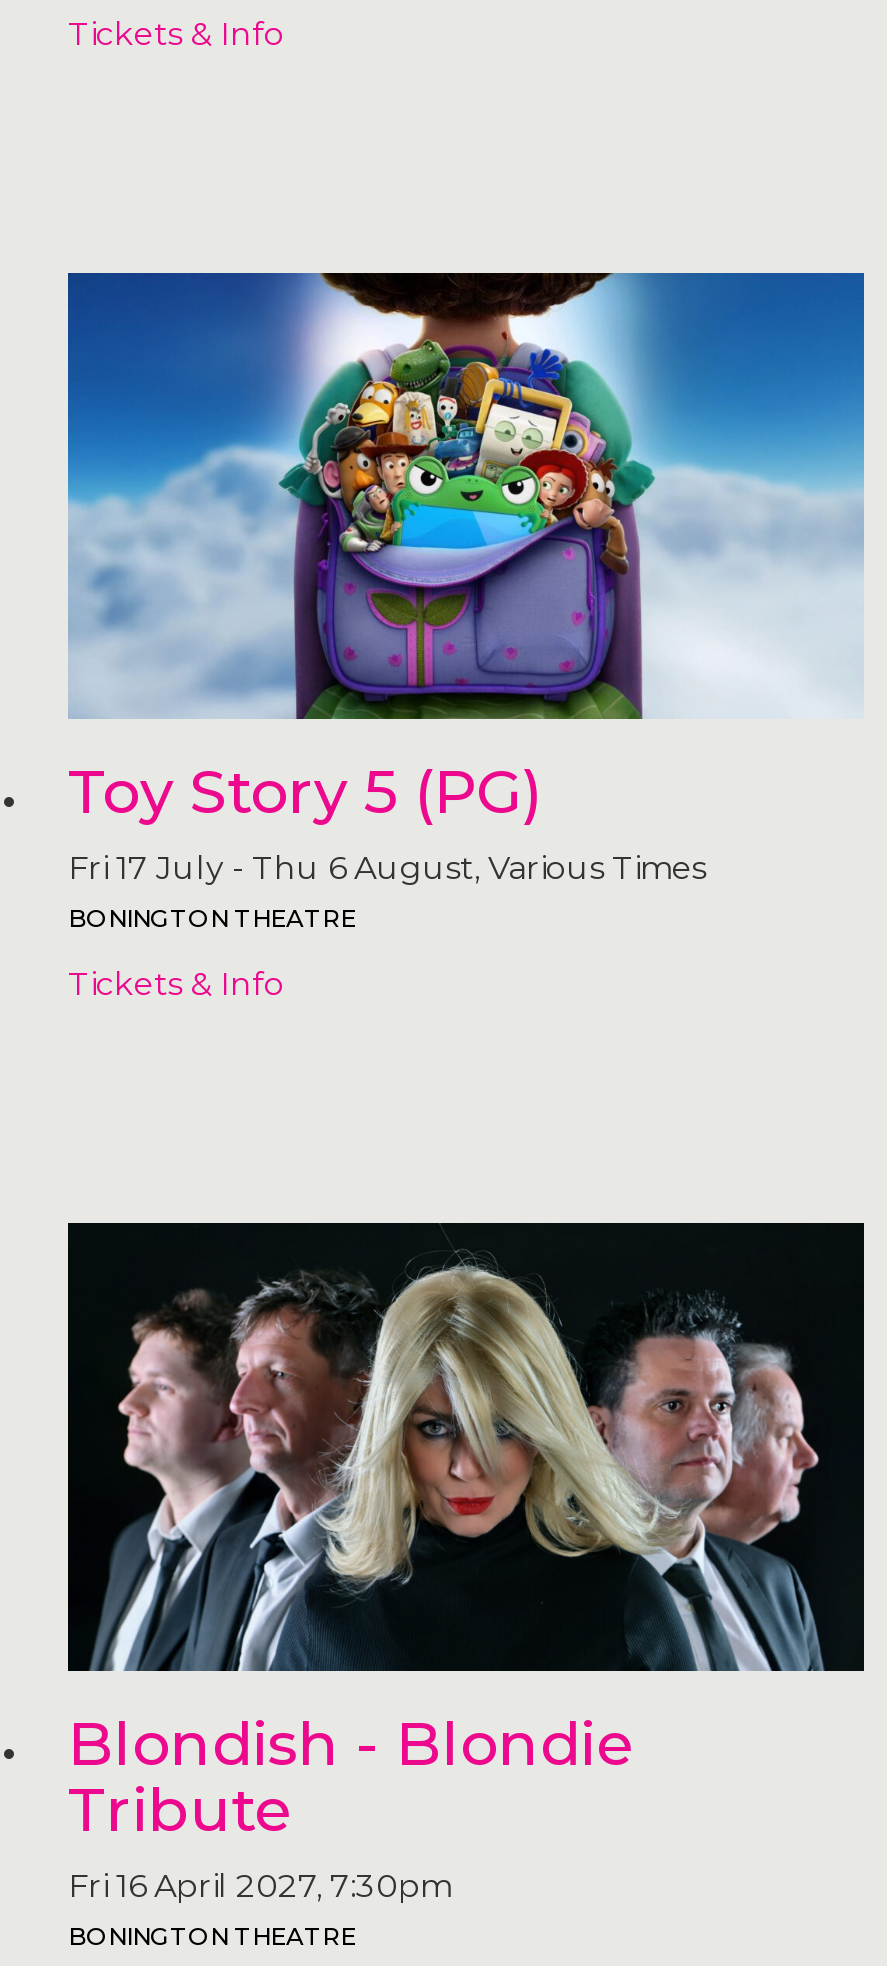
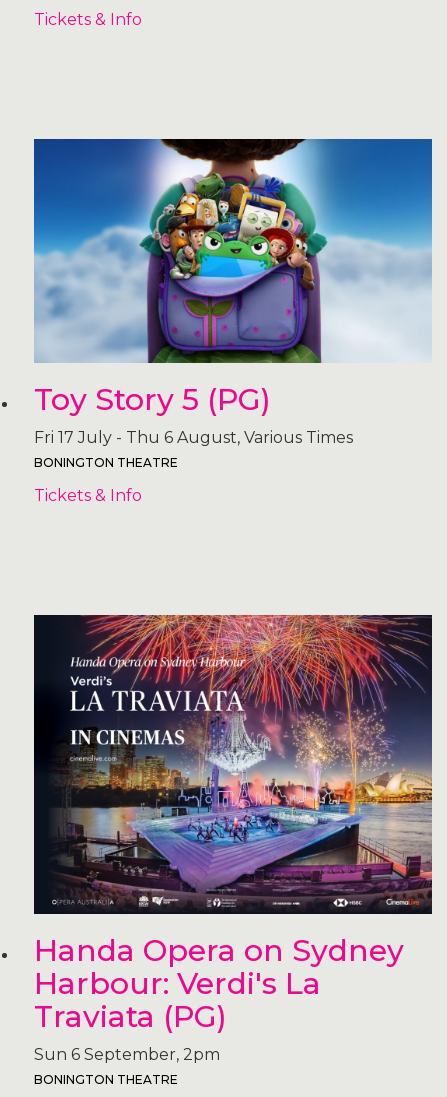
[68,1220,866,1906] [image] | Blondish - Blondie | Tribute | Fri 16 April 2027, 7:30pm -> [34,614,433,1064] [image] | Handa Opera on Sydney | Harbour: Verdi's La | Traviata (PG) | Sun 6 September, 2pm

